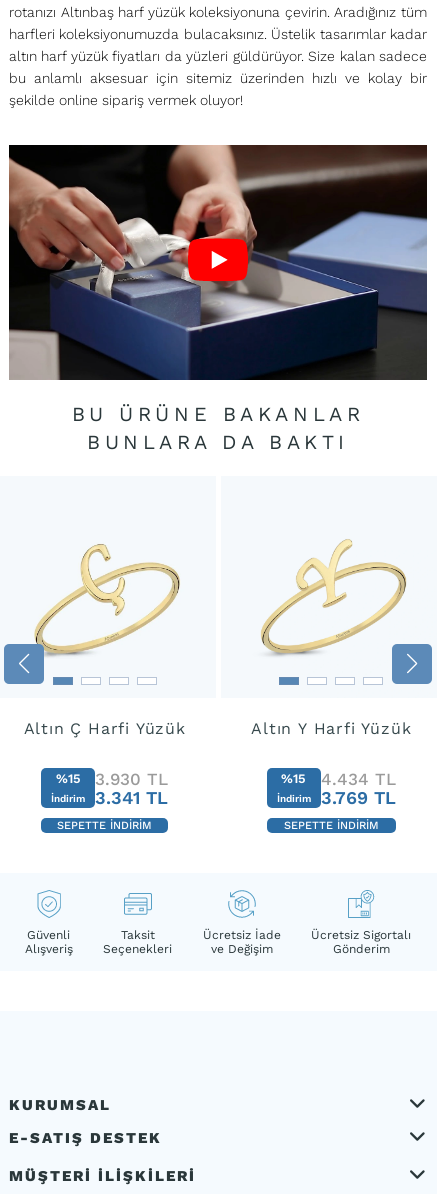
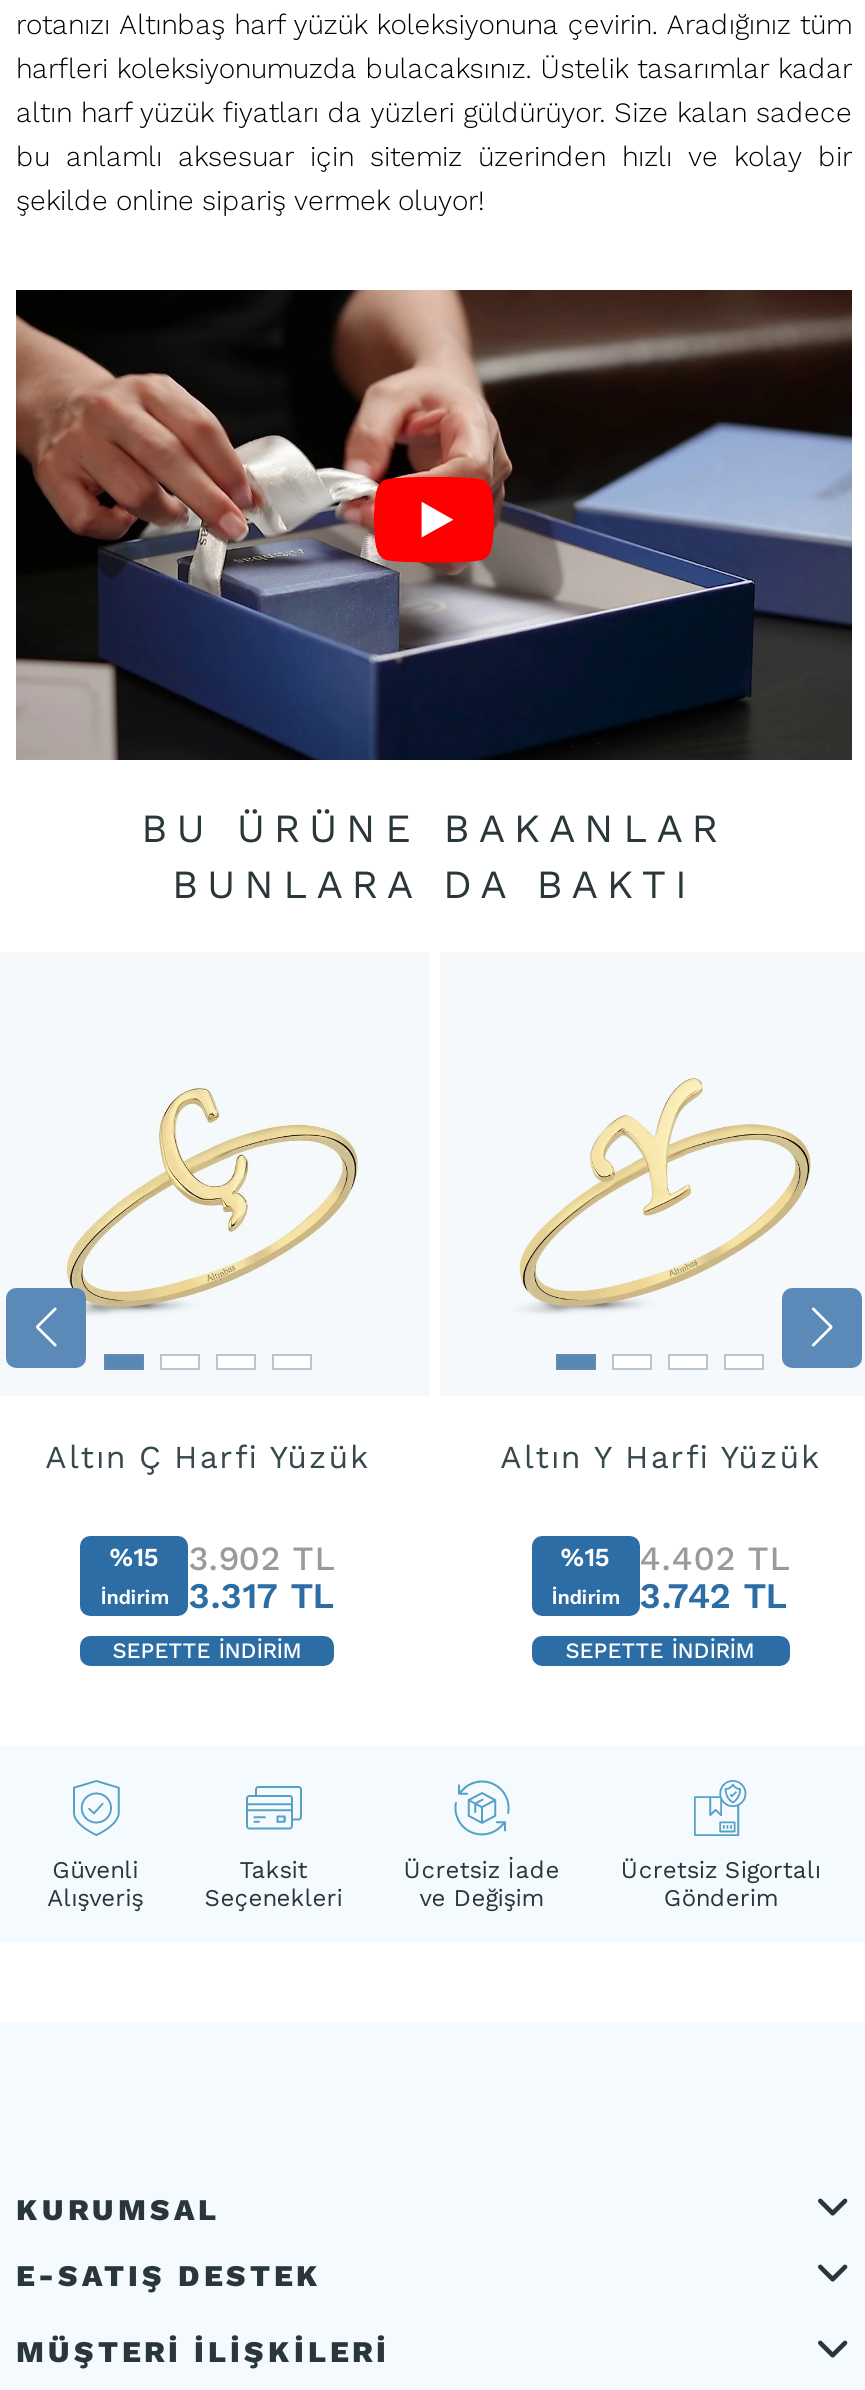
[56,769,168,789] %15 3.930 TL -> [110,1538,334,1578] %15 3.902 TL
[281,769,396,789] %15 4.434 TL -> [560,1538,790,1578] %15 4.402 TL
[51,787,168,808] İndirim 3.341 TL -> [100,1574,334,1616] İndirim 3.317 TL
[277,787,396,808] İndirim 3.769 TL -> [552,1574,788,1616] İndirim 3.742 TL

